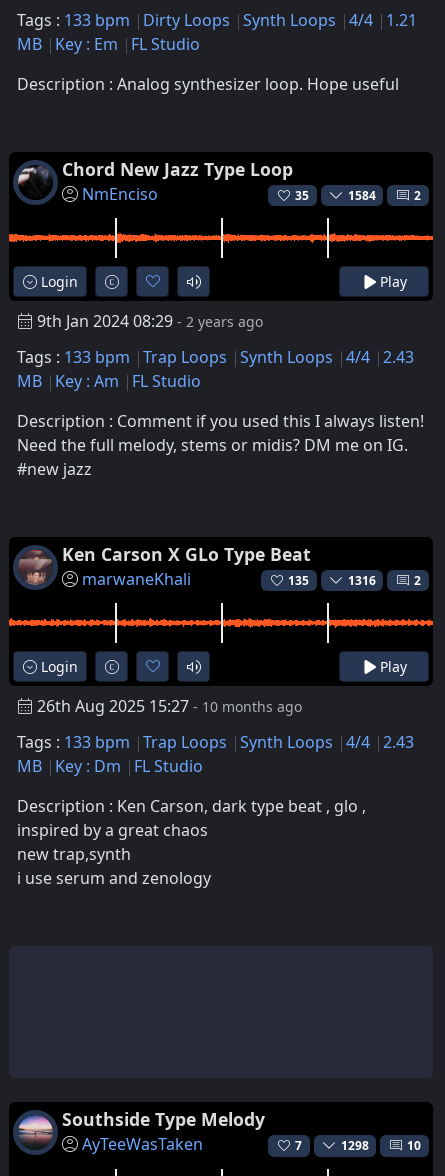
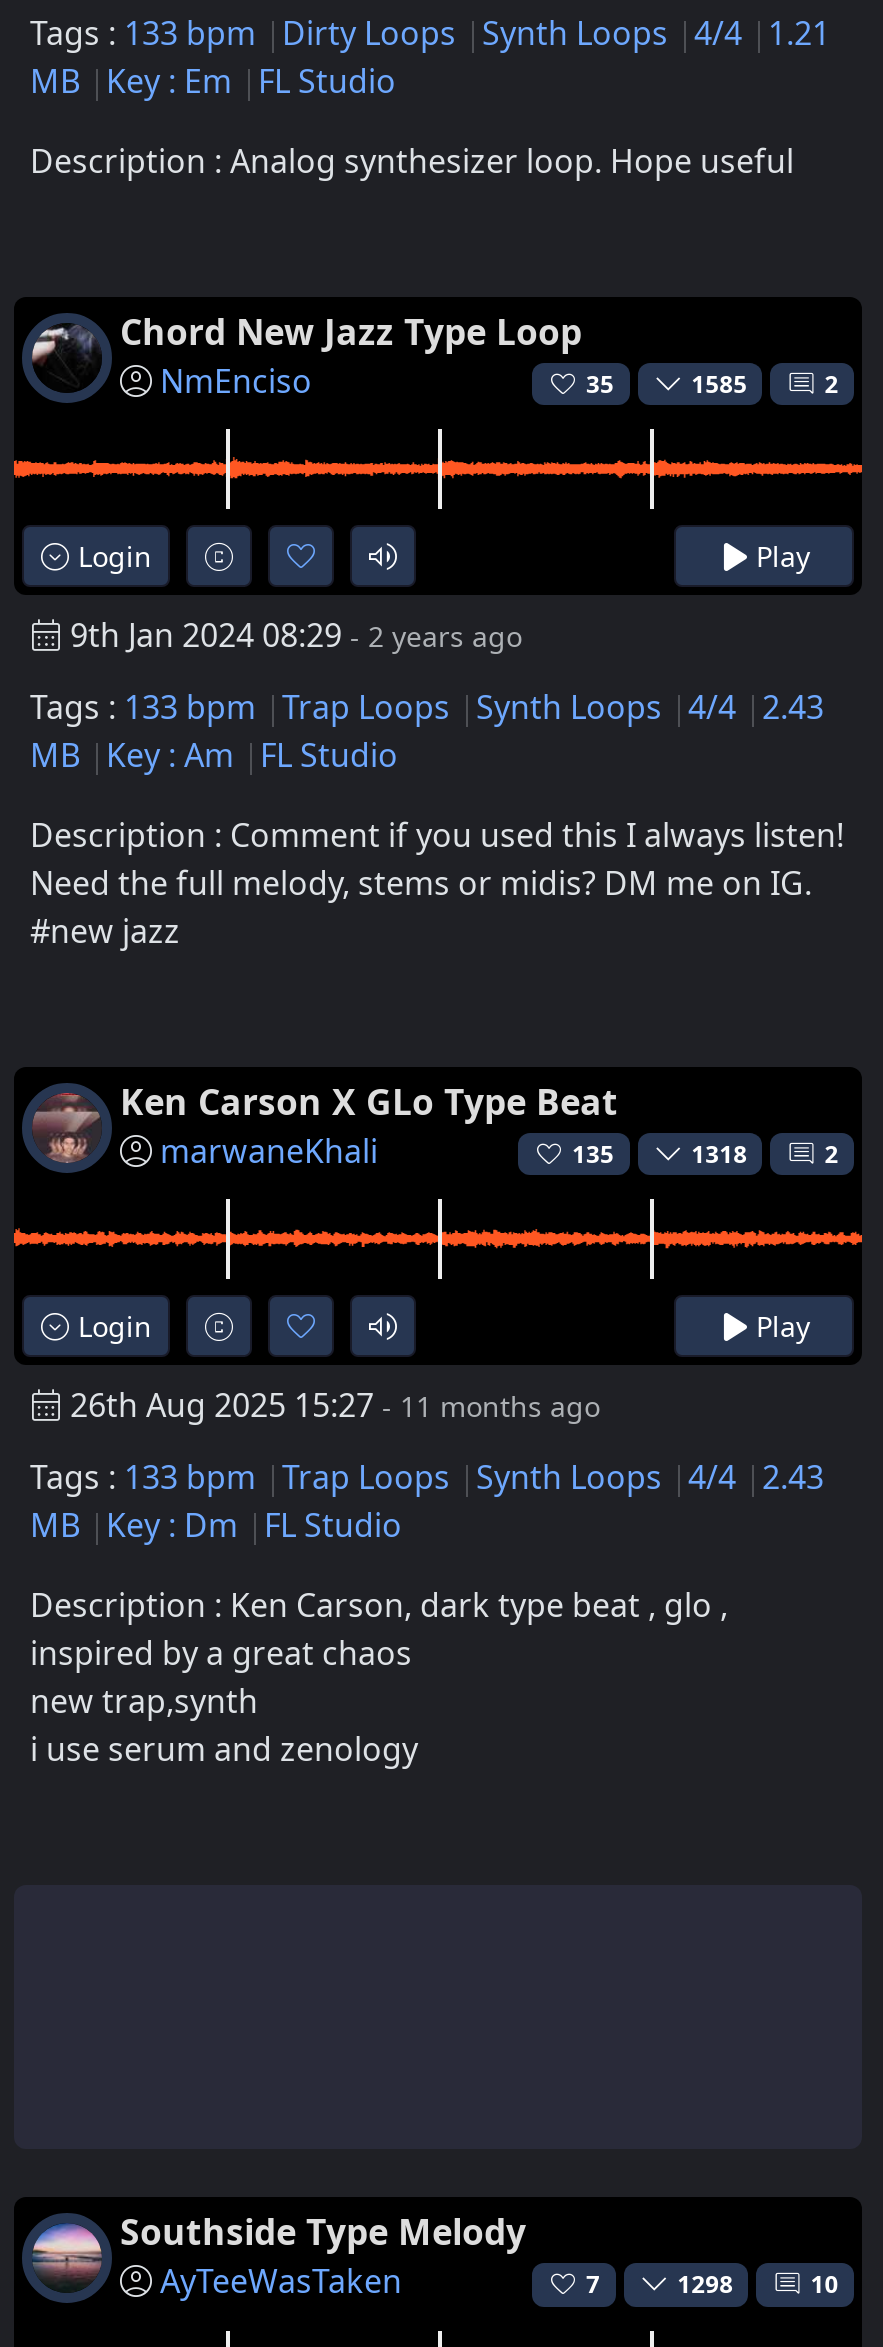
[348,187,376,204] 1584 -> [691,367,747,401] 1585
[348,572,376,589] 1316 -> [691,1137,747,1171] 1318
[37,695,302,717] 26th Aug 2025 15:27 - 10 months ago -> [70,1384,600,1428] 26th Aug 2025 15:27 - 11 months ago

